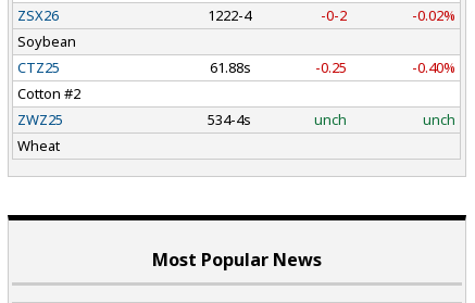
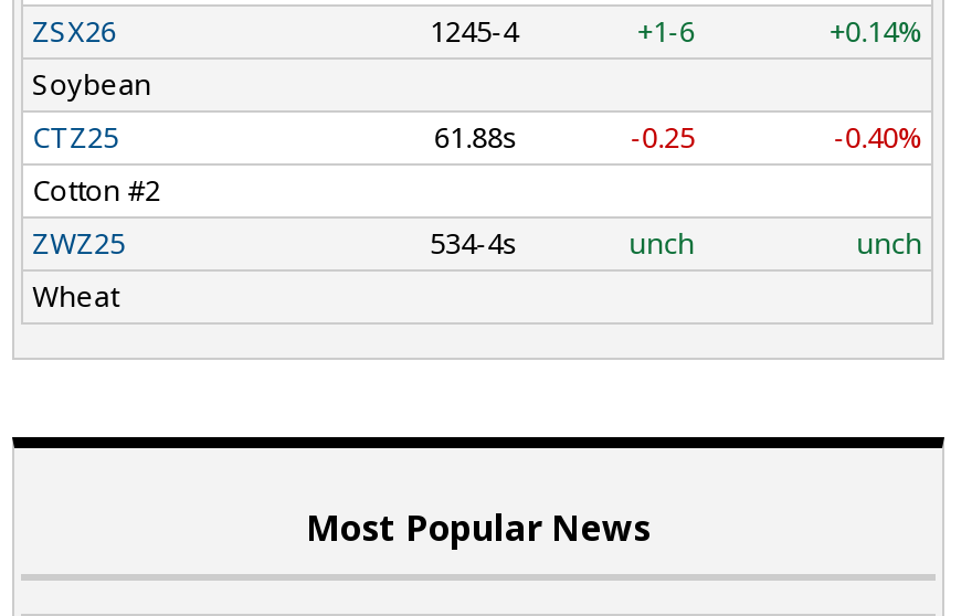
[208,5,251,25] 1222-4 -> [430,11,518,50] 1245-4
[321,5,347,25] -0-2 -> [638,11,695,50] +1-6
[412,5,456,25] -0.02% -> [830,11,923,50] +0.14%

